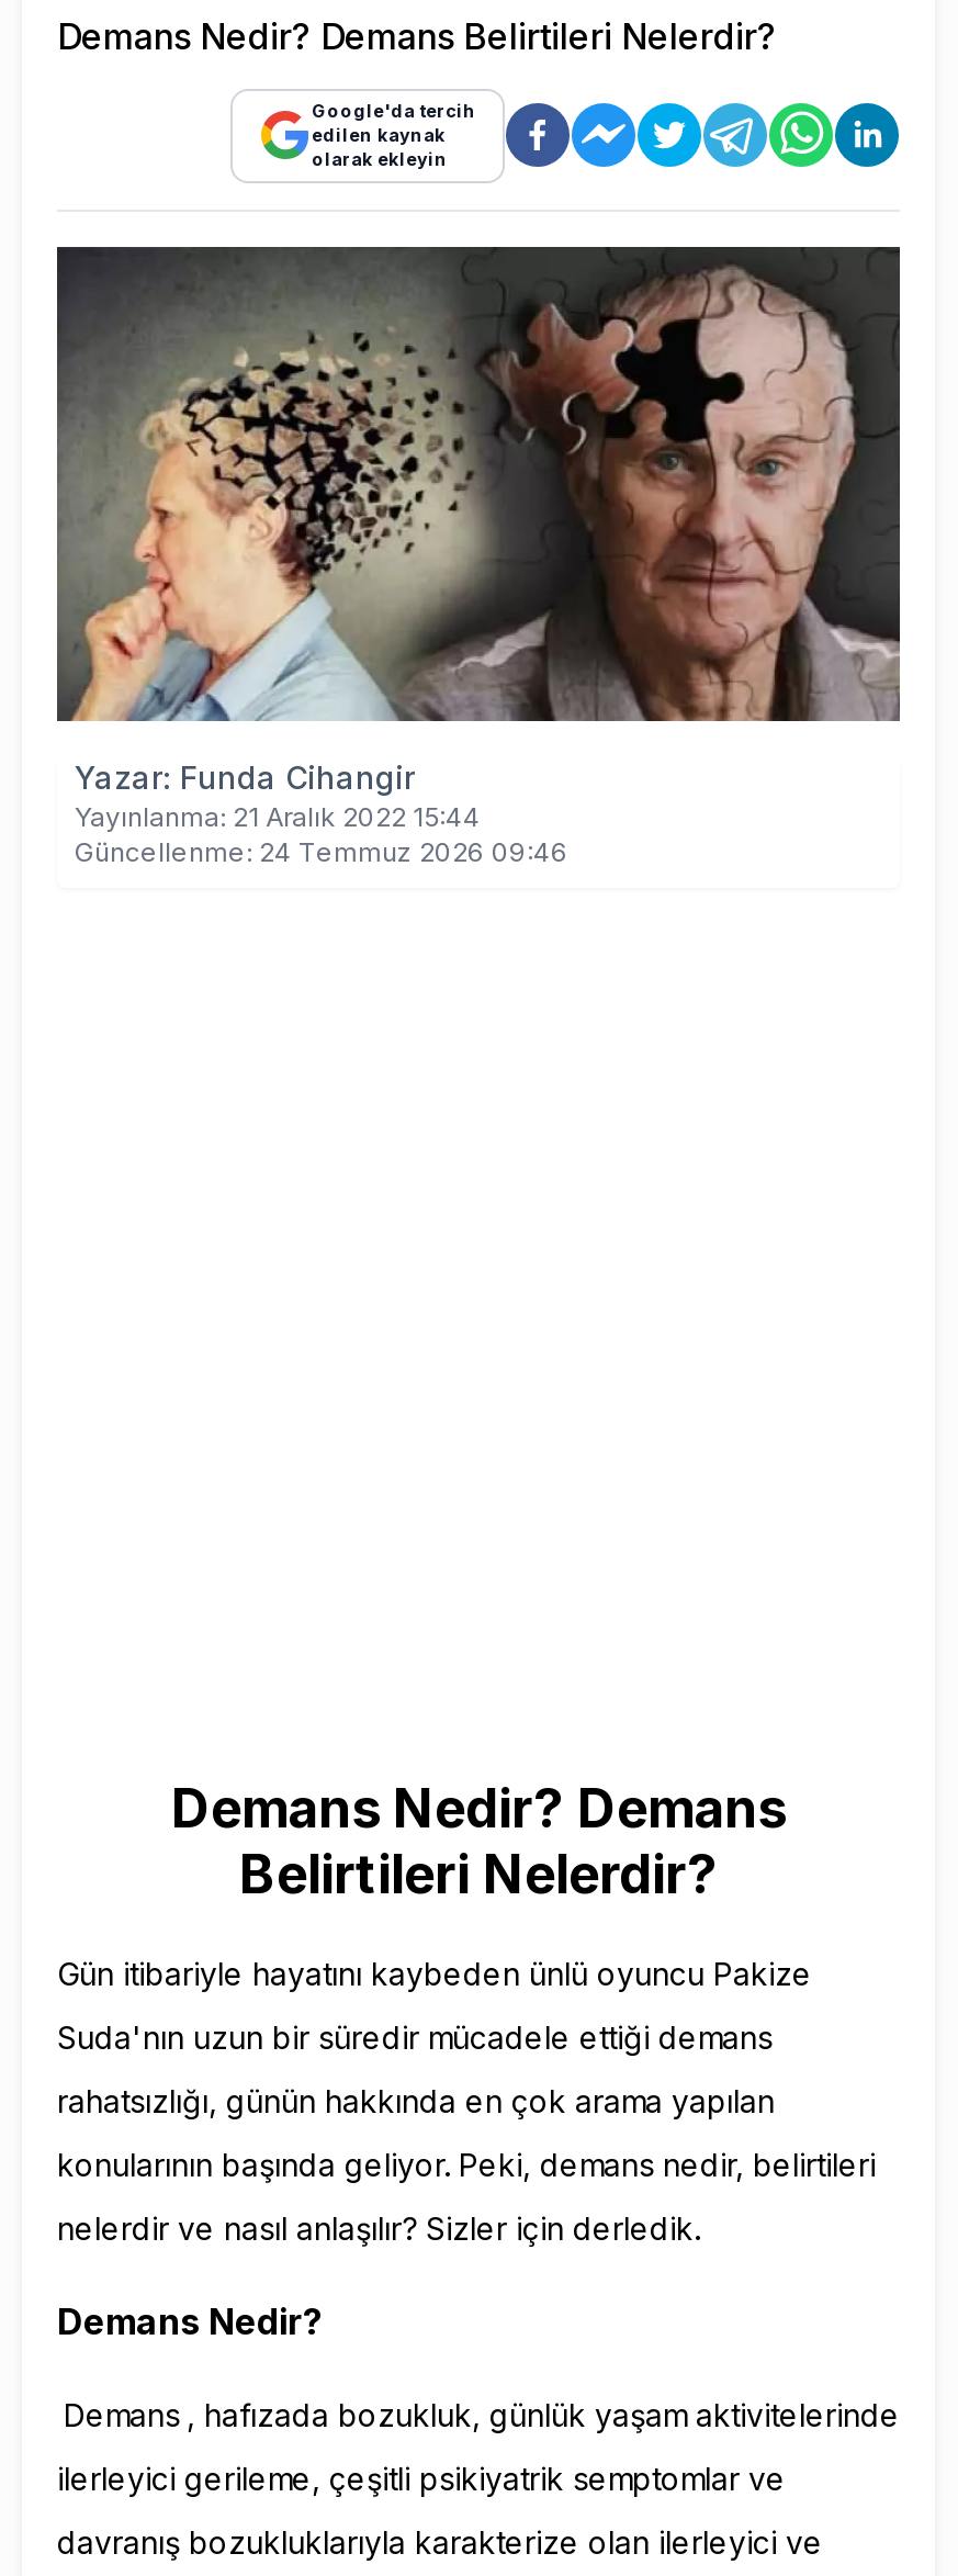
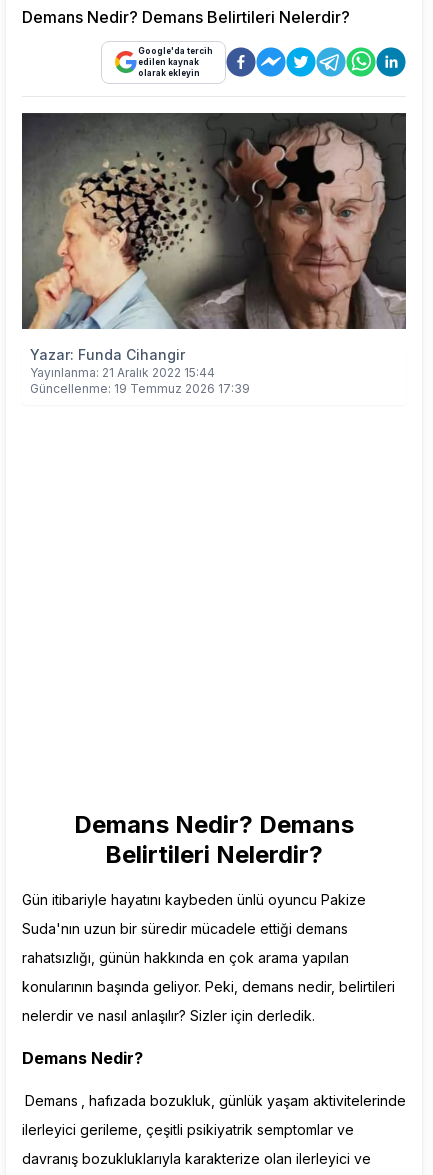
[75,834,568,867] Güncellenme: 24 Temmuz 2026 09:46 -> [30,381,250,396] Güncellenme: 19 Temmuz 2026 17:39

